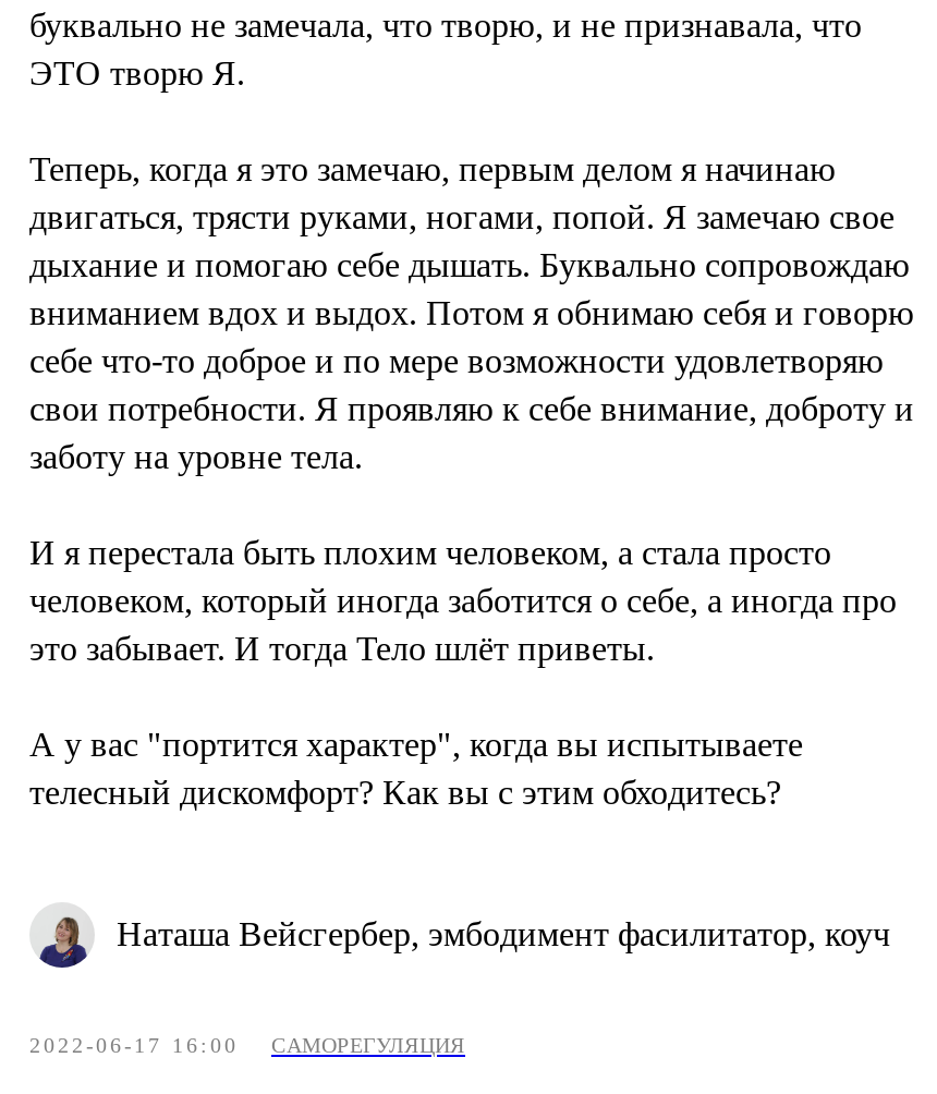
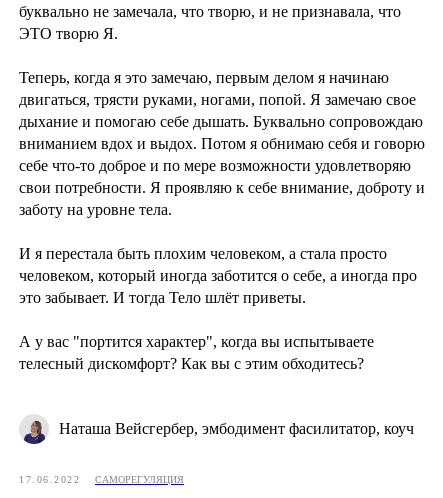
[29,1033,465,1057] 2022-06-17 16:00 САМОРЕГУЛЯЦИЯ -> [19,474,184,485] 17.06.2022 САМОРЕГУЛЯЦИЯ

